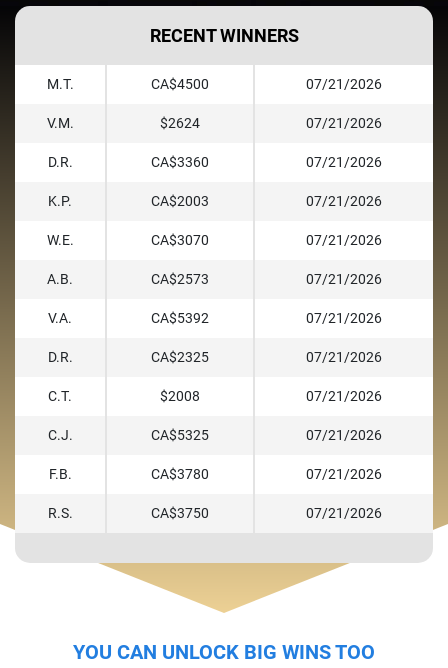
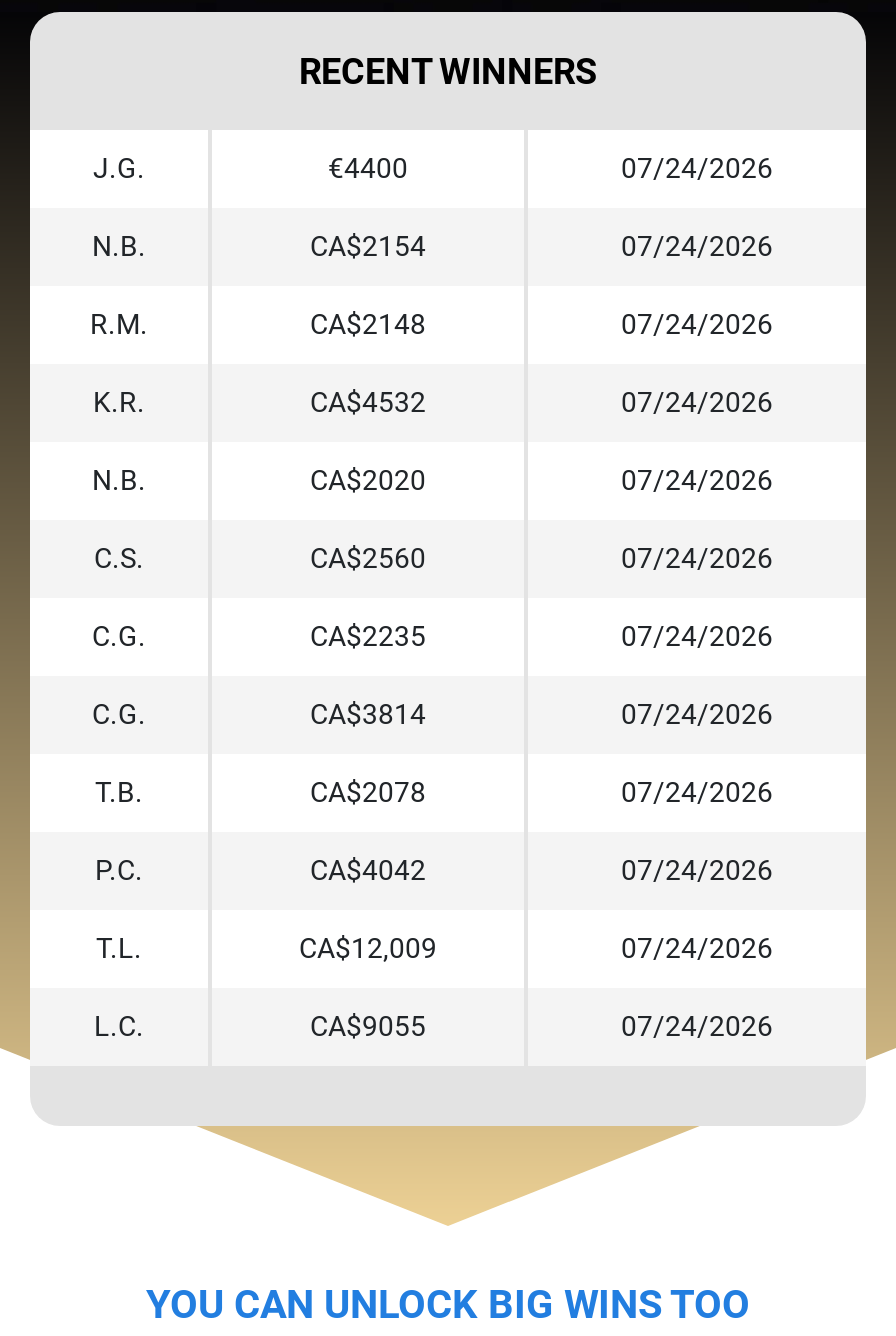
[46,76,382,92] M.T. | CA$4500 | 07/21/2026 -> [93,153,773,185] J.G. | €4400 | 07/24/2026
[46,115,382,131] V.M. | $2624 | 07/21/2026 -> [92,231,773,263] N.B. | CA$2154 | 07/24/2026
[47,154,382,170] D.R. | CA$3360 | 07/21/2026 -> [90,309,773,341] R.M. | CA$2148 | 07/24/2026
[48,193,382,209] K.P. | CA$2003 | 07/21/2026 -> [93,387,773,419] K.R. | CA$4532 | 07/24/2026
[46,232,382,248] W.E. | CA$3070 | 07/21/2026 -> [92,465,773,497] N.B. | CA$2020 | 07/24/2026
[47,271,382,287] A.B. | CA$2573 | 07/21/2026 -> [94,543,773,575] C.S. | CA$2560 | 07/24/2026
[48,310,382,326] V.A. | CA$5392 | 07/21/2026 -> [92,621,773,653] C.G. | CA$2235 | 07/24/2026
[47,349,382,365] D.R. | CA$2325 | 07/21/2026 -> [92,699,773,731] C.G. | CA$3814 | 07/24/2026
[48,388,382,404] C.T. | $2008 | 07/21/2026 -> [95,777,773,809] T.B. | CA$2078 | 07/24/2026
[47,427,382,443] C.J. | CA$5325 | 07/21/2026 -> [95,855,773,887] P.C. | CA$4042 | 07/24/2026
[48,466,382,482] F.B. | CA$3780 | 07/21/2026 -> [96,933,773,965] T.L. | CA$12,009 | 07/24/2026
[47,505,382,521] R.S. | CA$3750 | 07/21/2026 -> [94,1011,773,1043] L.C. | CA$9055 | 07/24/2026

